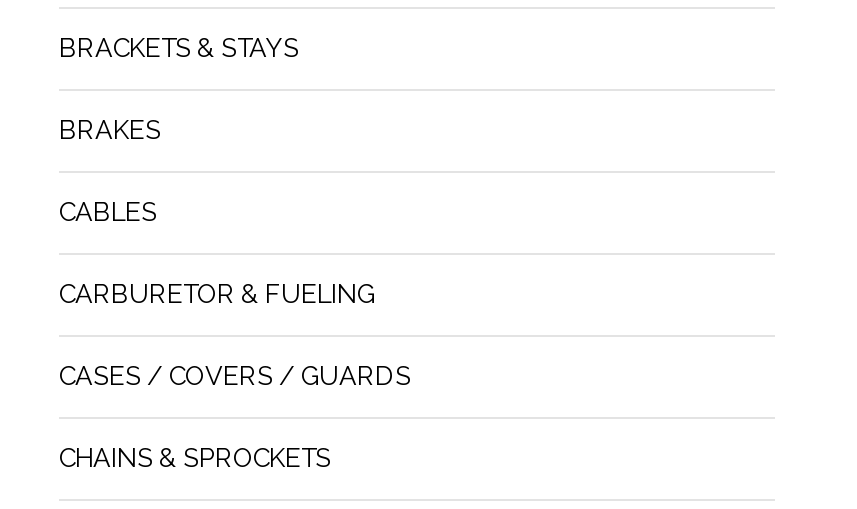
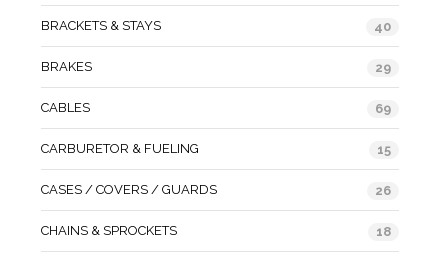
none -> [374,19,391,34] 40
none -> [375,60,391,75] 29
none -> [375,101,391,116] 69
none -> [377,142,391,157] 15
none -> [375,183,391,198] 26
none -> [376,224,391,239] 18

